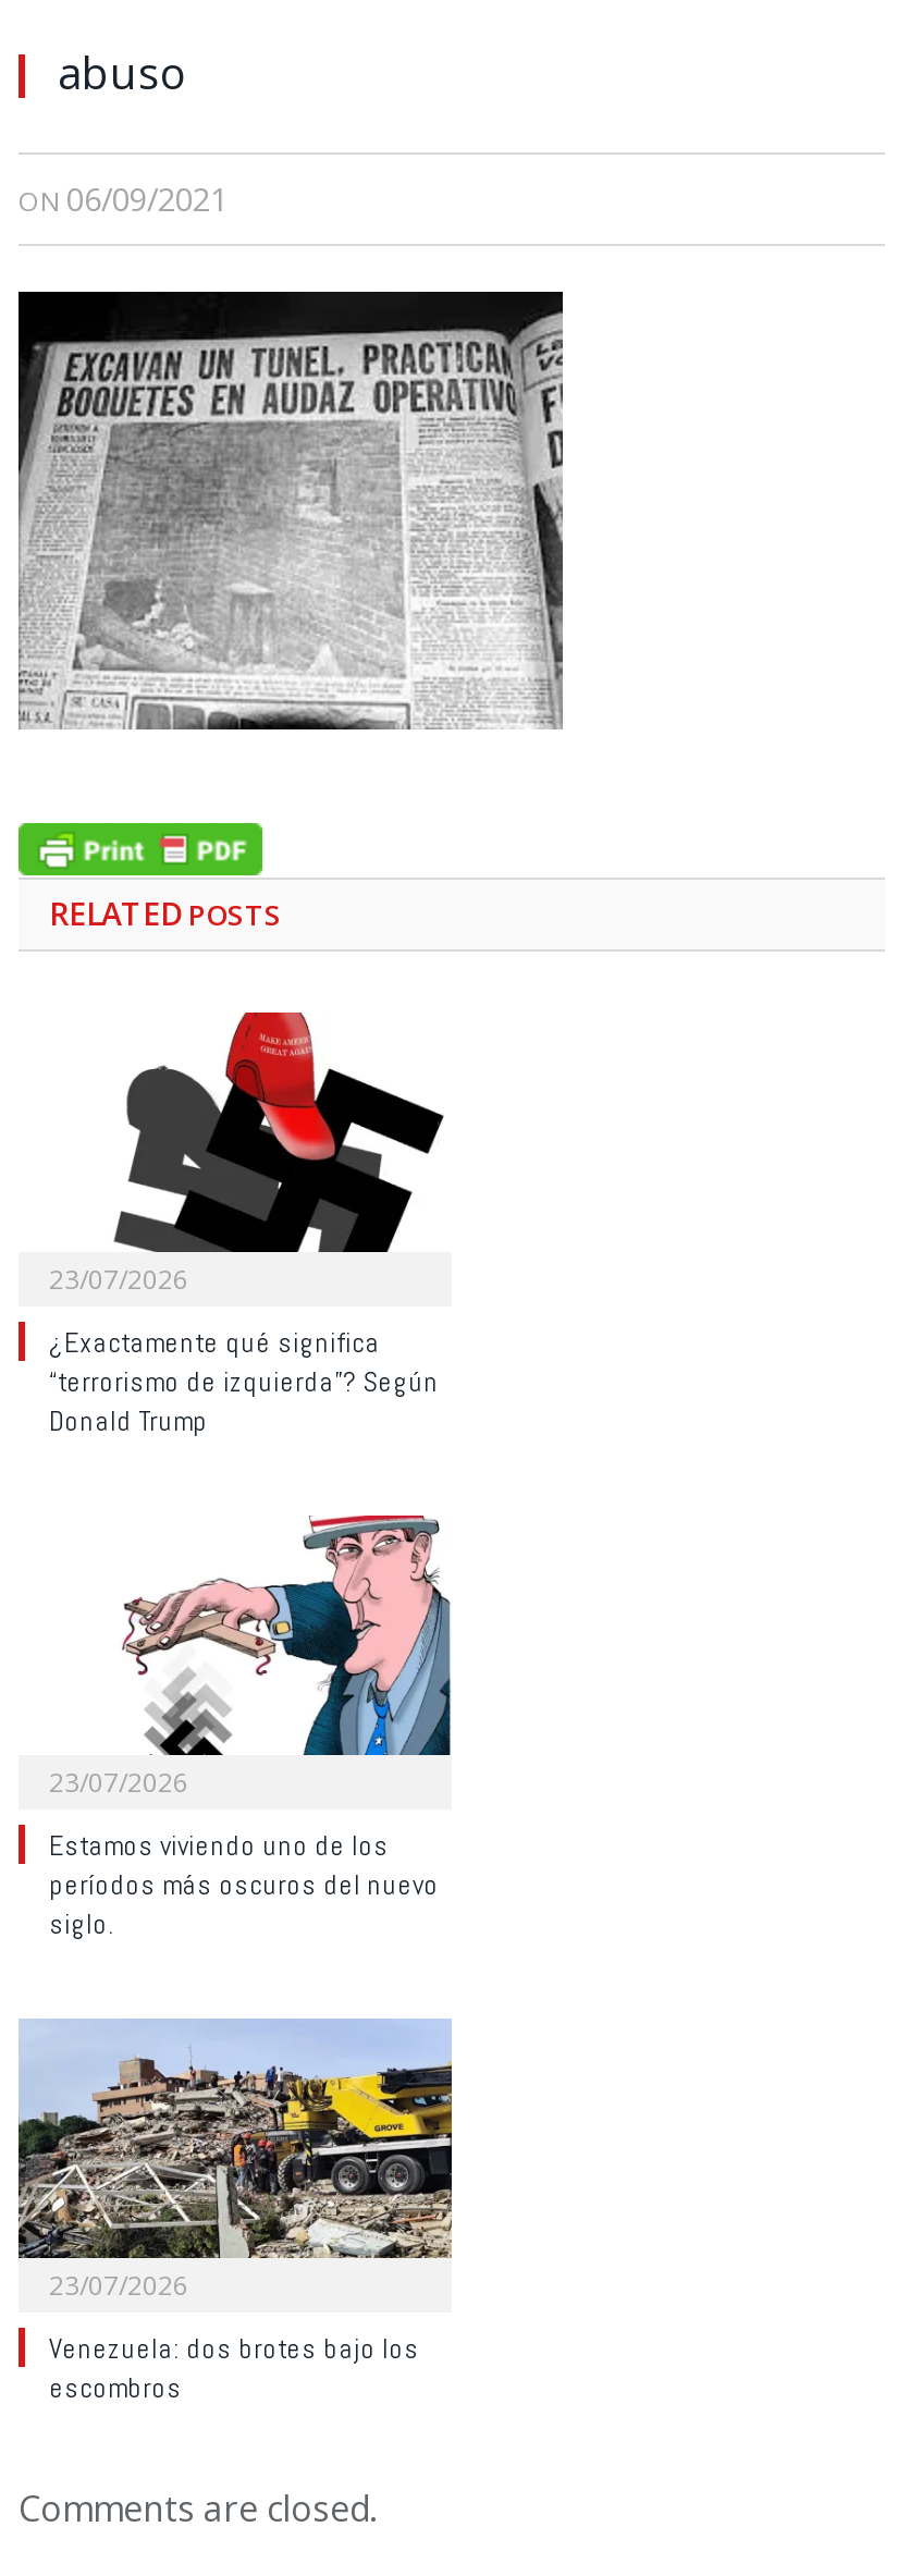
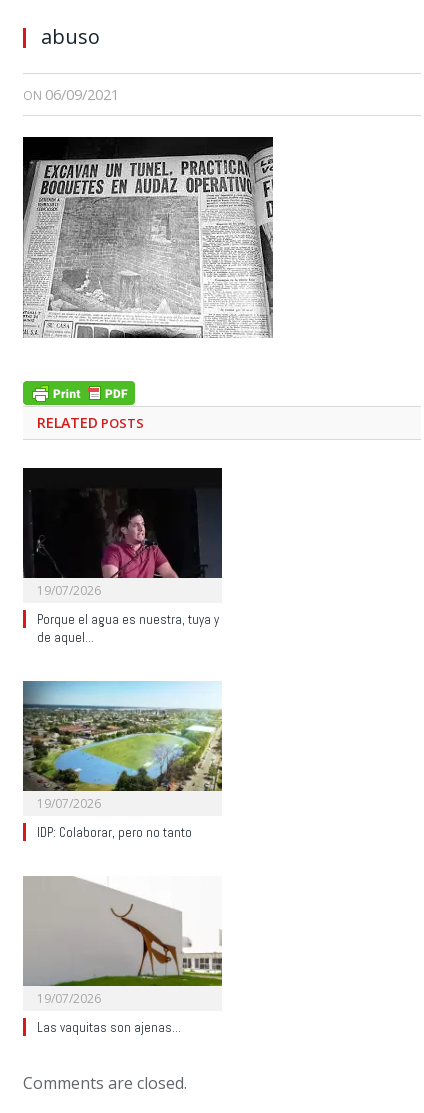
[19,1010,452,1298] [image] | 23/07/2026 -> [22,467,223,599] [image] | 19/07/2026
[49,1324,439,1439] ¿Exactamente qué significa | “terrorismo de izquierda”? Según | Donald Trump -> [37,611,219,646] Porque el agua es nuestra, tuya y | de aquel…
[19,1533,452,1801] [image] | 23/07/2026 -> [22,680,223,812] [image] | 19/07/2026
[49,1827,439,1942] Estamos viviendo uno de los | períodos más oscuros del nuevo | siglo. -> [37,824,192,841] IDP: Colaborar, pero no tanto
[19,2019,454,2304] [image] | 23/07/2026 -> [24,885,222,1007] [image] | 19/07/2026
[49,2330,419,2407] Venezuela: dos brotes bajo los | escombros -> [37,1019,181,1036] Las vaquitas son ajenas…

